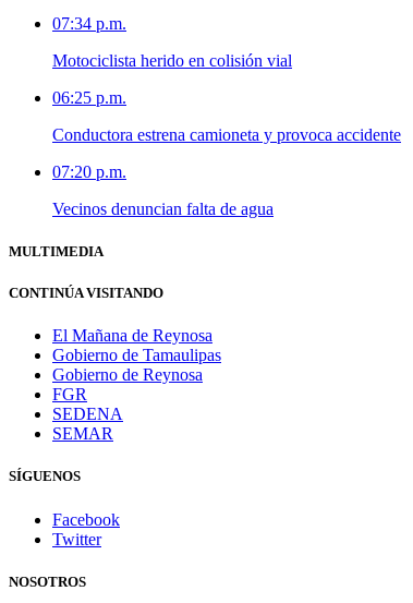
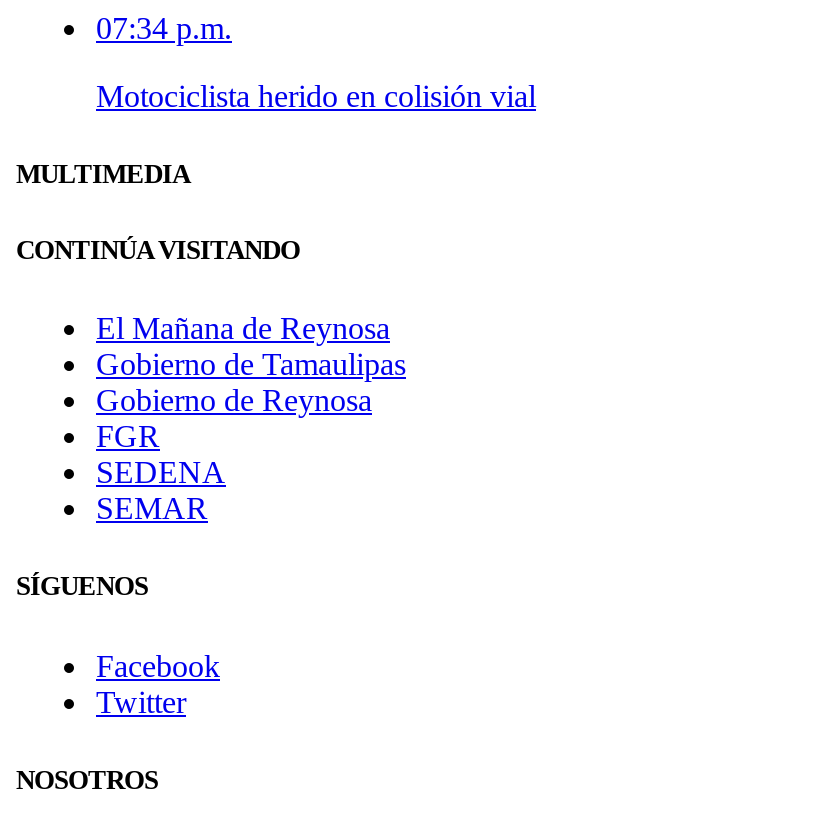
[52,88,401,218] 06:25 p.m. | Conductora estrena camioneta y provoca accidente | 07:20 p.m. | Vecinos denuncian falta de agua -> none

